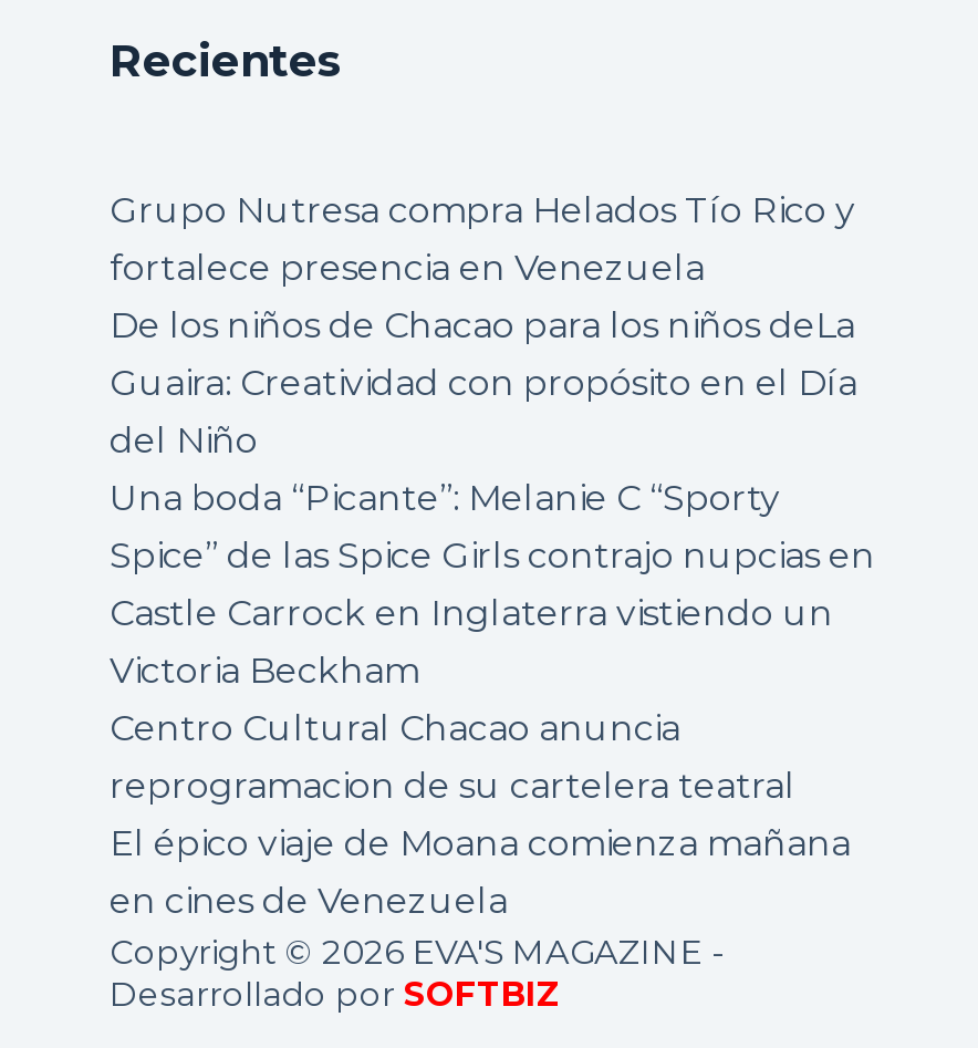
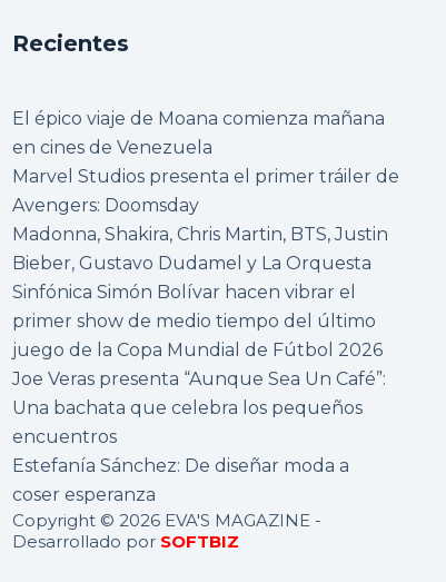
[110,190,875,808] Grupo Nutresa compra Helados Tío Rico y | fortalece presencia en Venezuela | De los niños de Chacao para los niños deLa | Guaira: Creatividad con propósito en el Día | del Niño | Una boda “Picante”: Melanie C “Sporty | Spice” de las Spice Girls contrajo nupcias en | Castle Carrock en Inglaterra vistiendo un | Victoria Beckham | Centro Cultural Chacao anuncia | reprogramacion de su cartelera teatral -> none
moved [110,823,851,923] -> [12,108,385,159]: El épico viaje de Moana comienza mañana | en cines de Venezuela
none -> [12,166,399,506] Marvel Studios presenta el primer tráiler de | Avengers: Doomsday | Madonna, Shakira, Chris Martin, BTS, Justin | Bieber, Gustavo Dudamel y La Orquesta | Sinfónica Simón Bolívar hacen vibrar el | primer show de medio tiempo del último | juego de la Copa Mundial de Fútbol 2026 | Joe Veras presenta “Aunque Sea Un Café”: | Una bachata que celebra los pequeños | encuentros | Estefanía Sánchez: De diseñar moda a | coser esperanza

